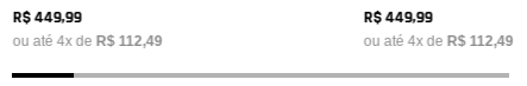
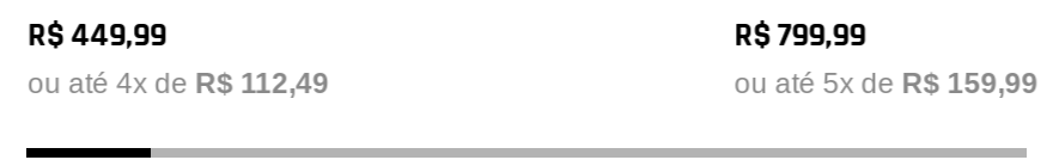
[364,7,433,28] R$ 449,99 -> [734,15,866,58] R$ 799,99
[364,33,514,50] ou até 4x de R$ 112,49 -> [734,67,1038,101] ou até 5x de R$ 159,99

